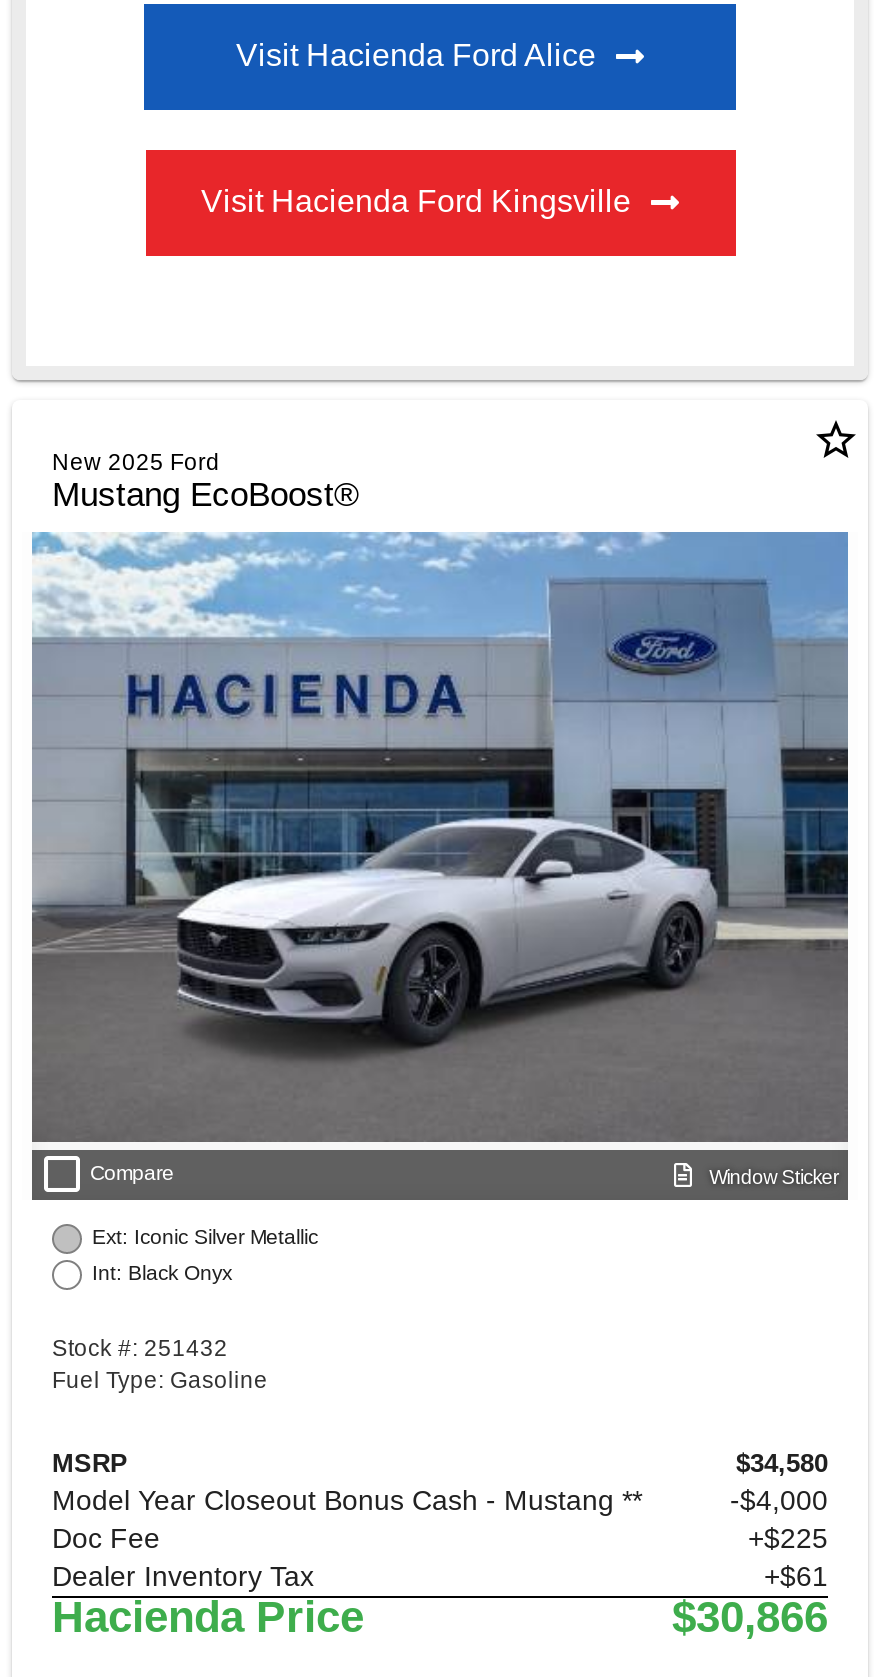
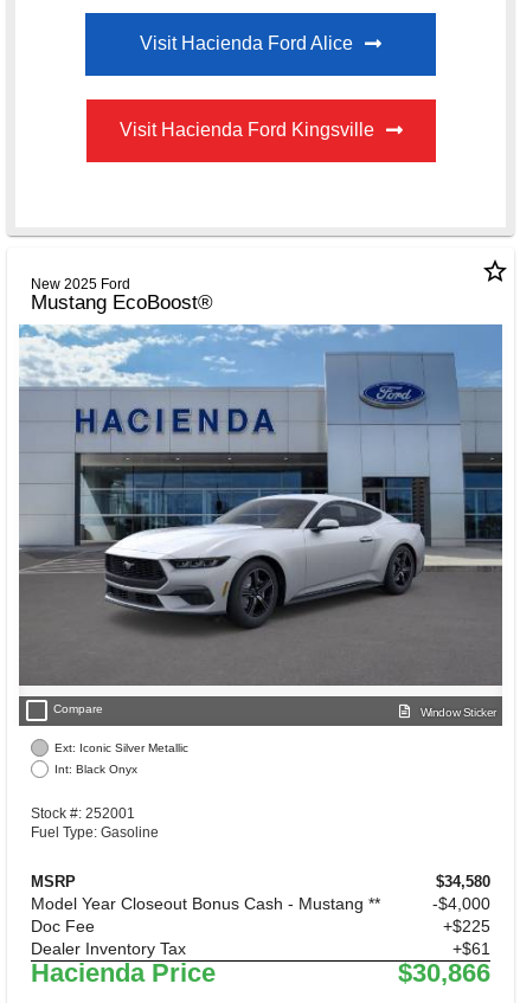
[52,1334,228,1360] Stock #: 251432 -> [31,805,135,820] Stock #: 252001

